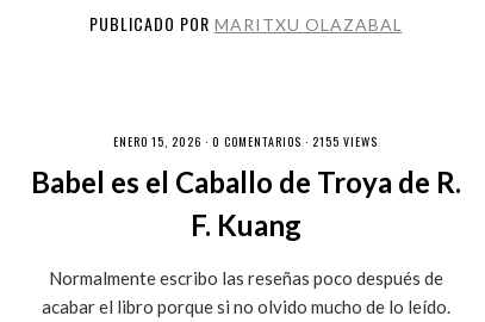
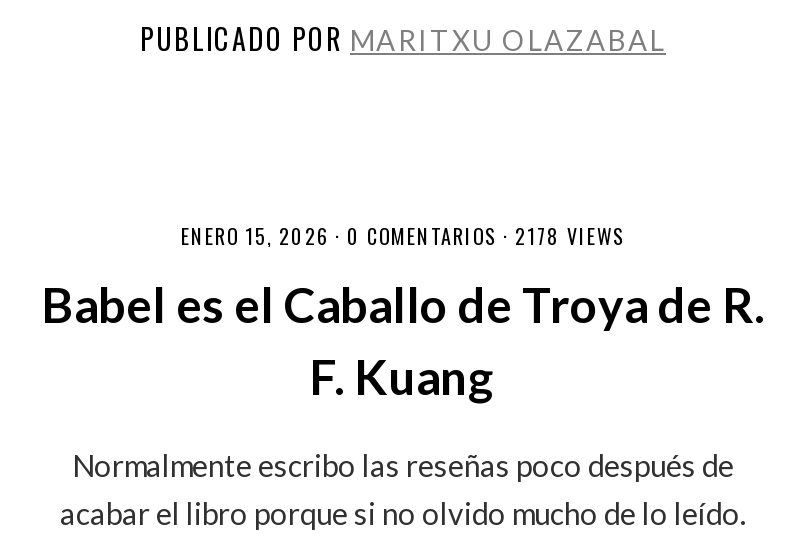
[113,132,378,150] ENERO 15, 2026 · 0 COMENTARIOS · 2155 VIEWS -> [181,221,625,251] ENERO 15, 2026 · 0 COMENTARIOS · 2178 VIEWS

